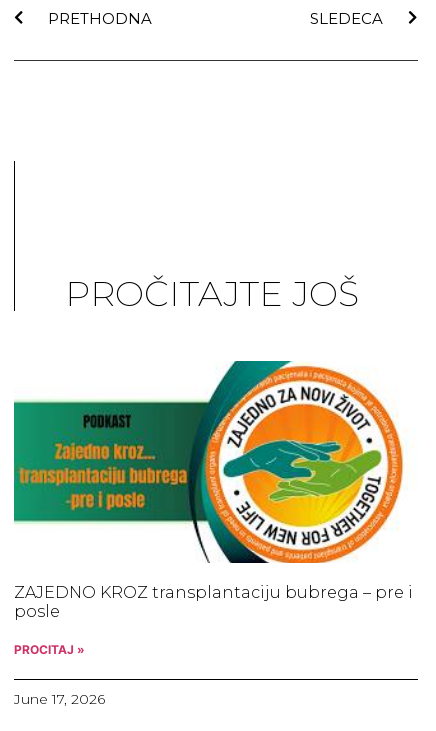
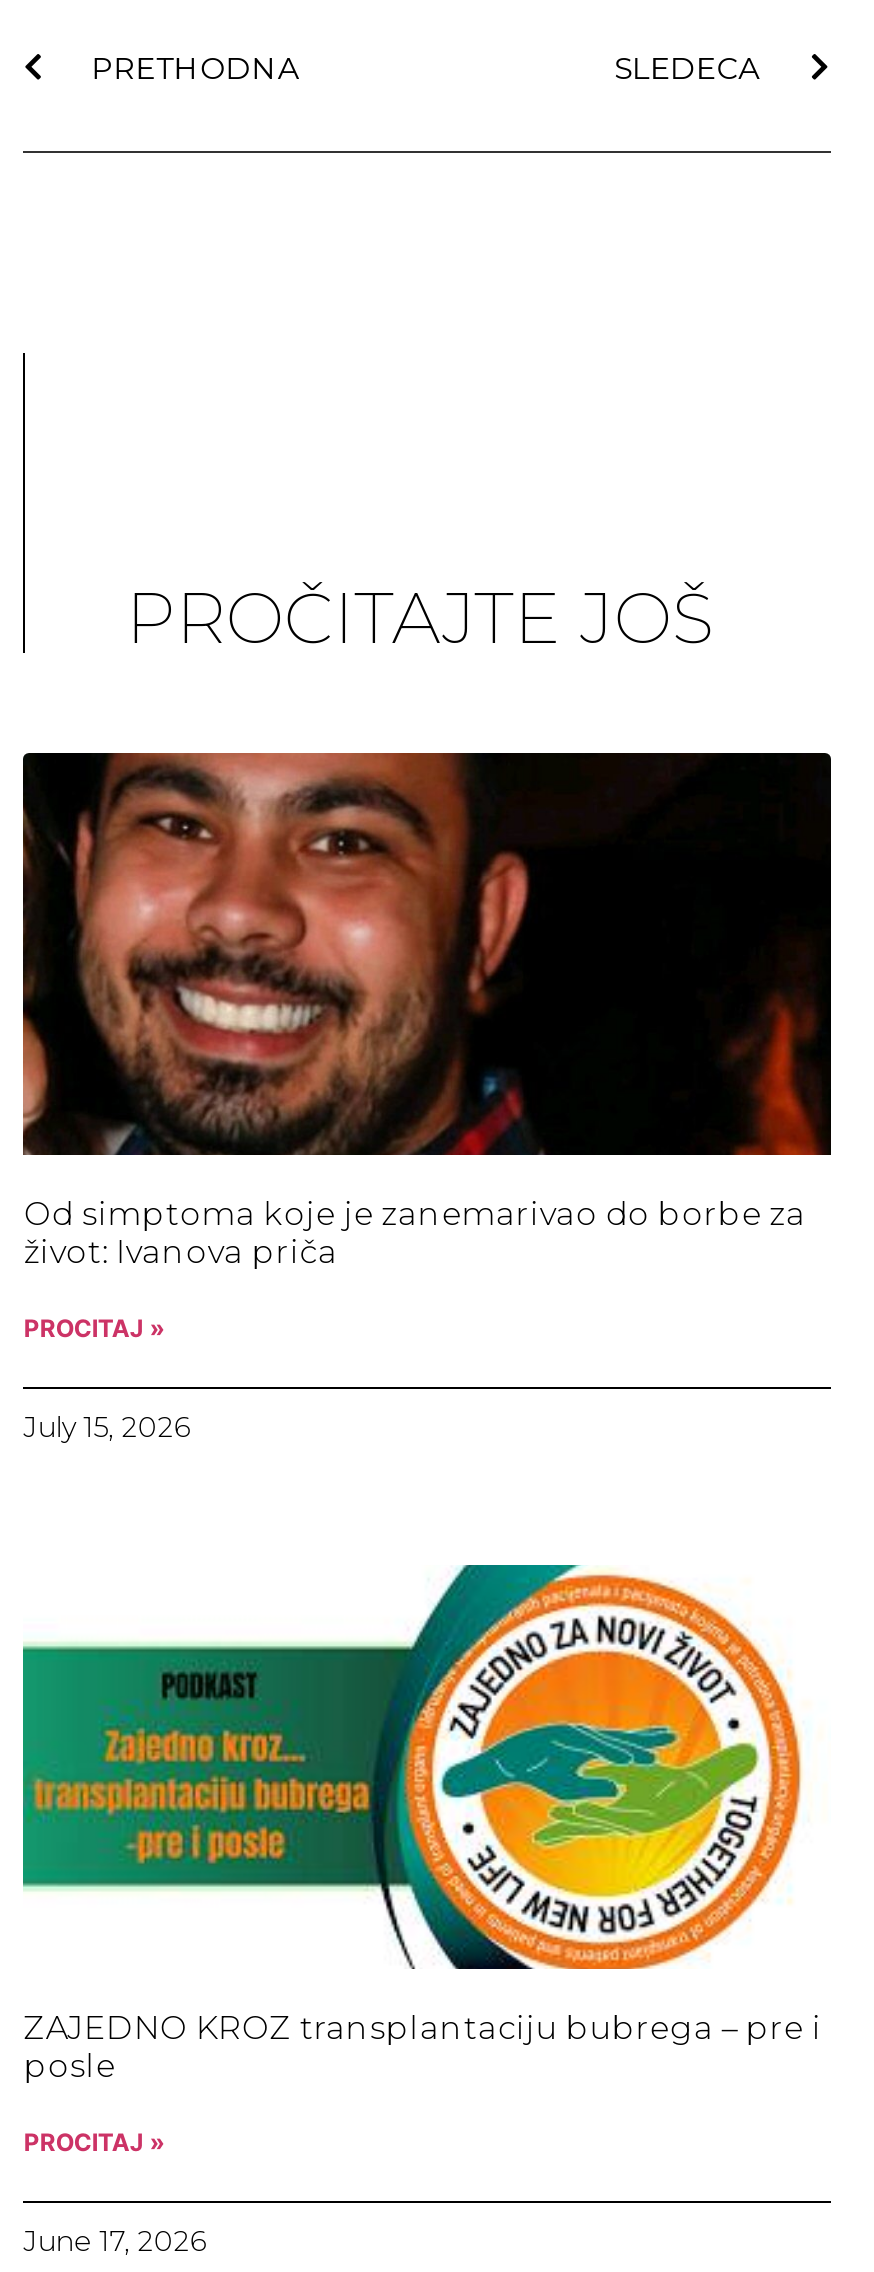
none -> [21,751,833,1445] [image] | Od simptoma koje je zanemarivao do borbe za | život: Ivanova priča | PROCITAJ » | July 15, 2026

